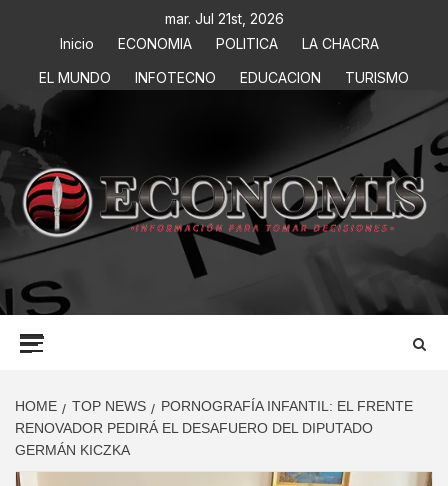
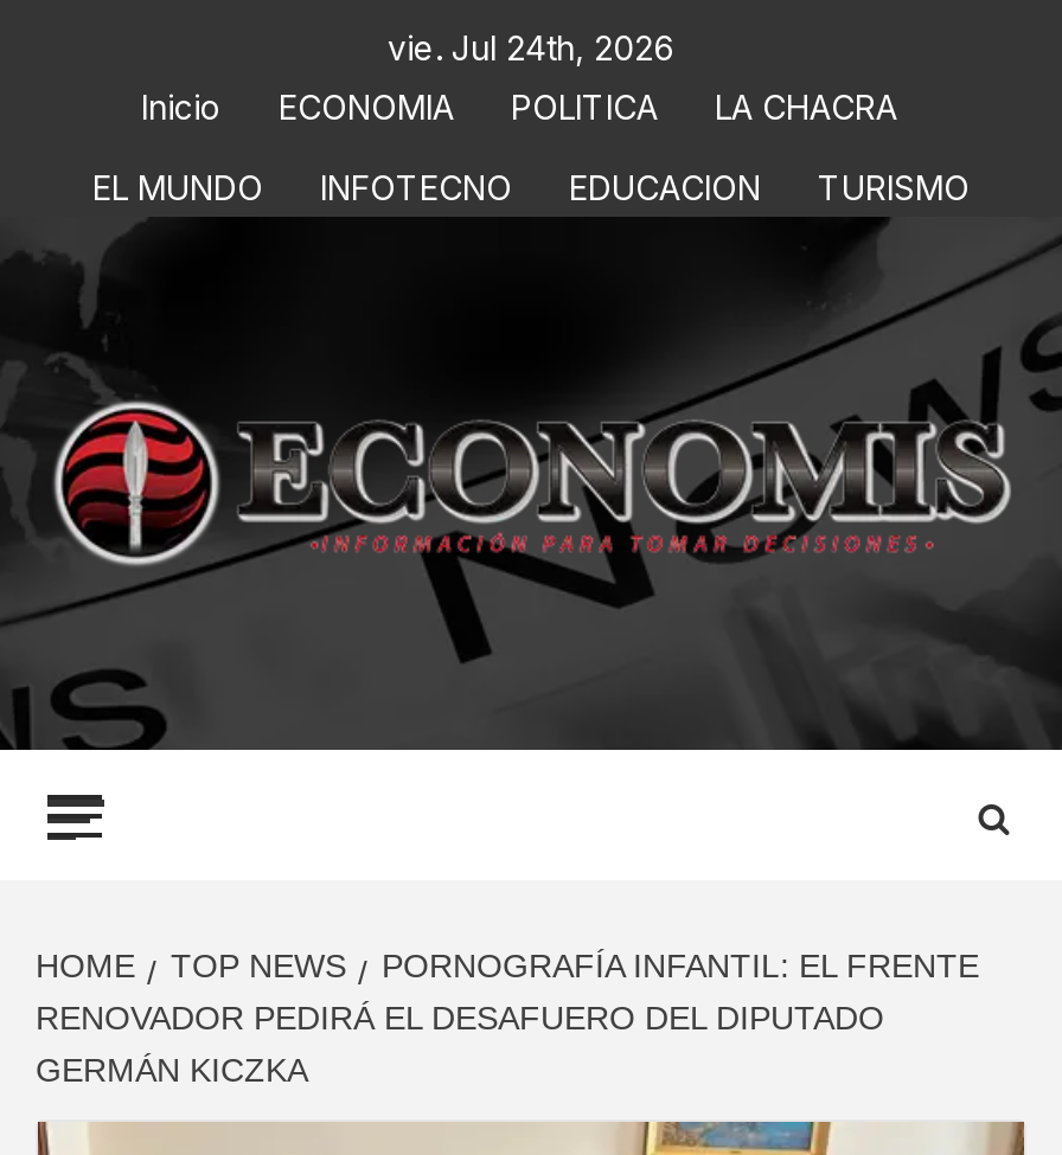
[164,10,283,27] mar. Jul 21st, 2026 -> [388,27,674,68] vie. Jul 24th, 2026

